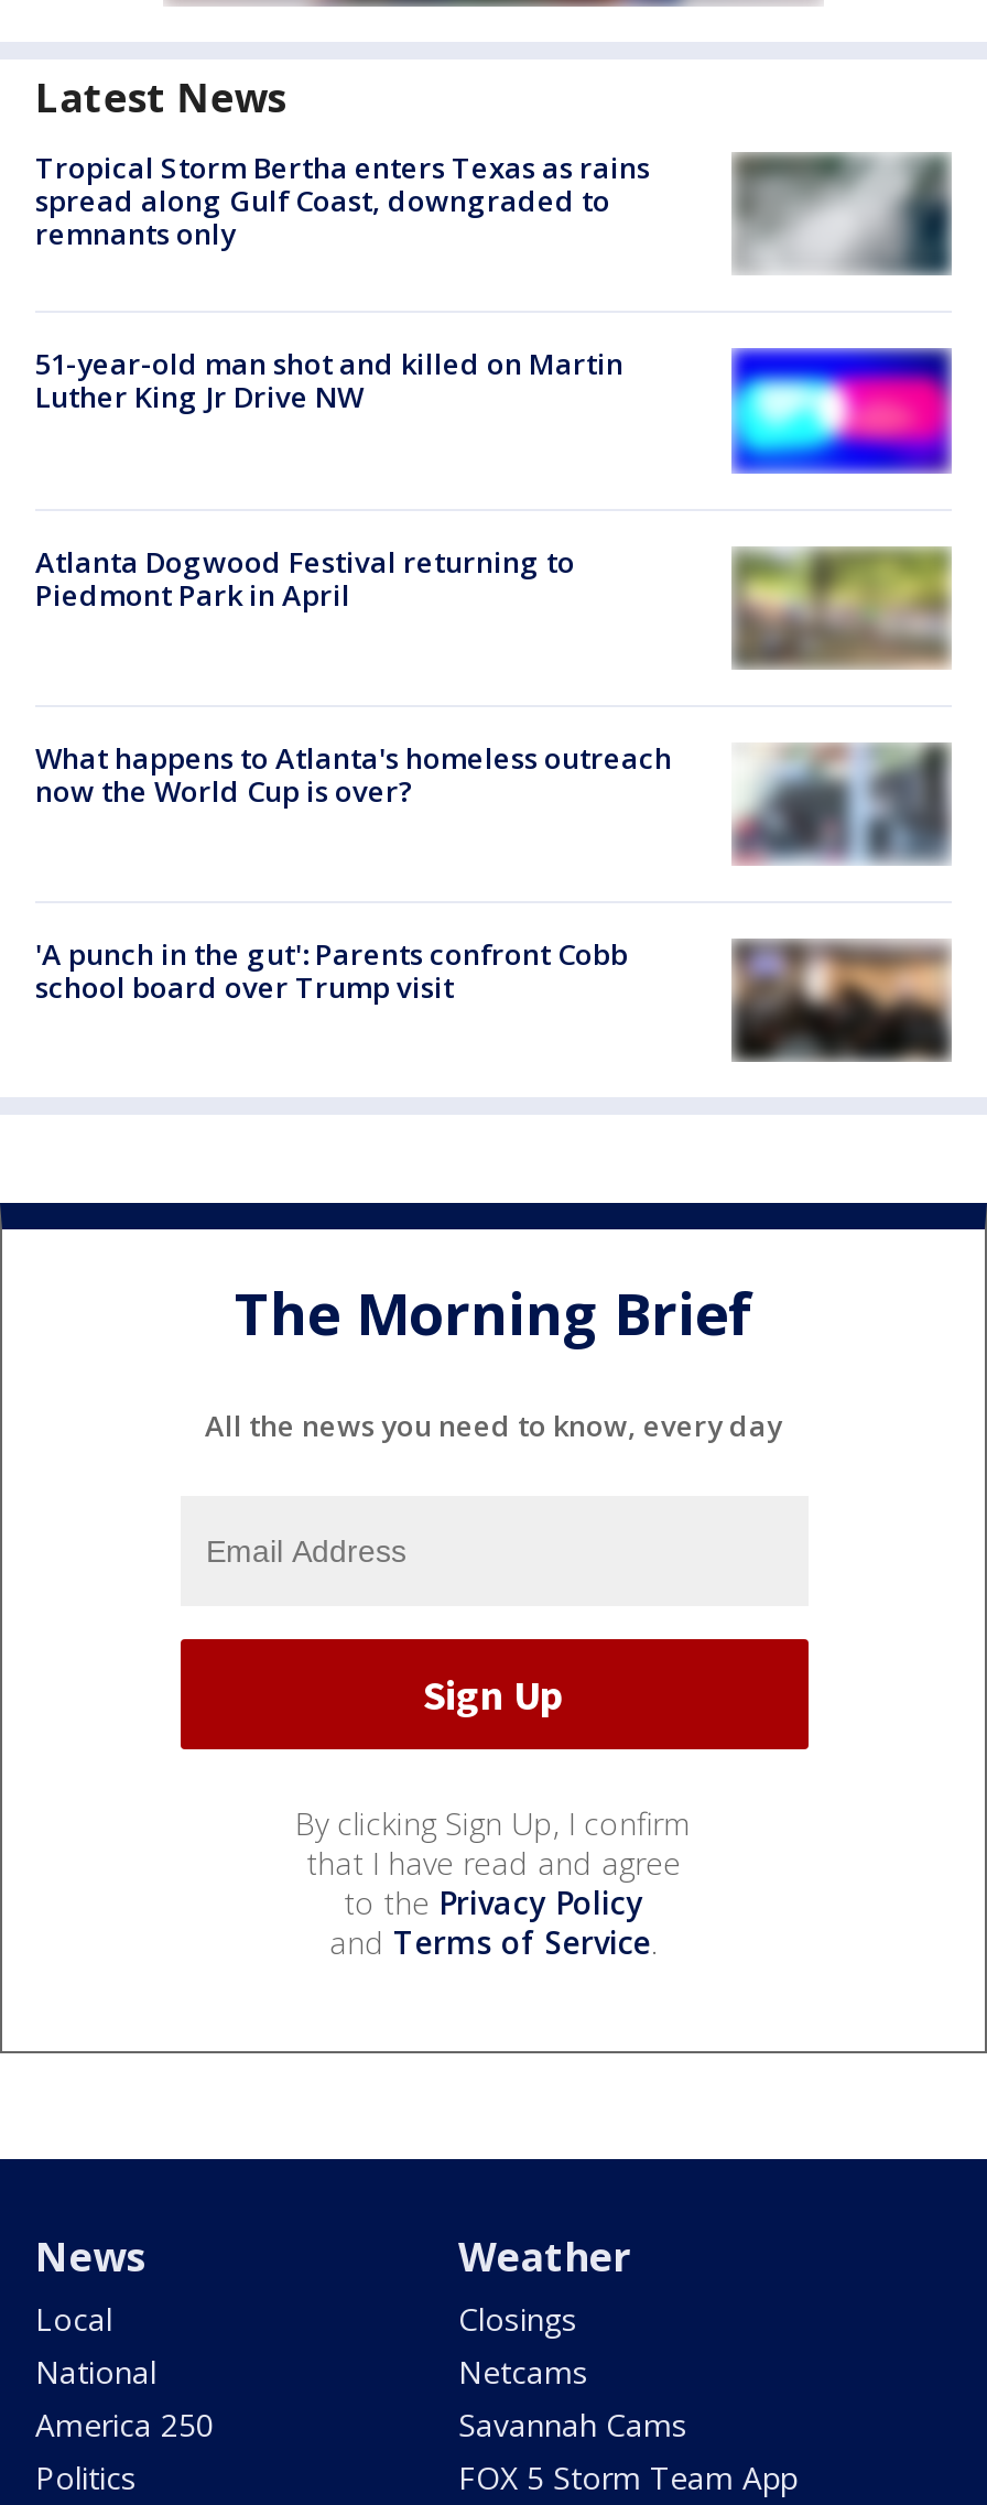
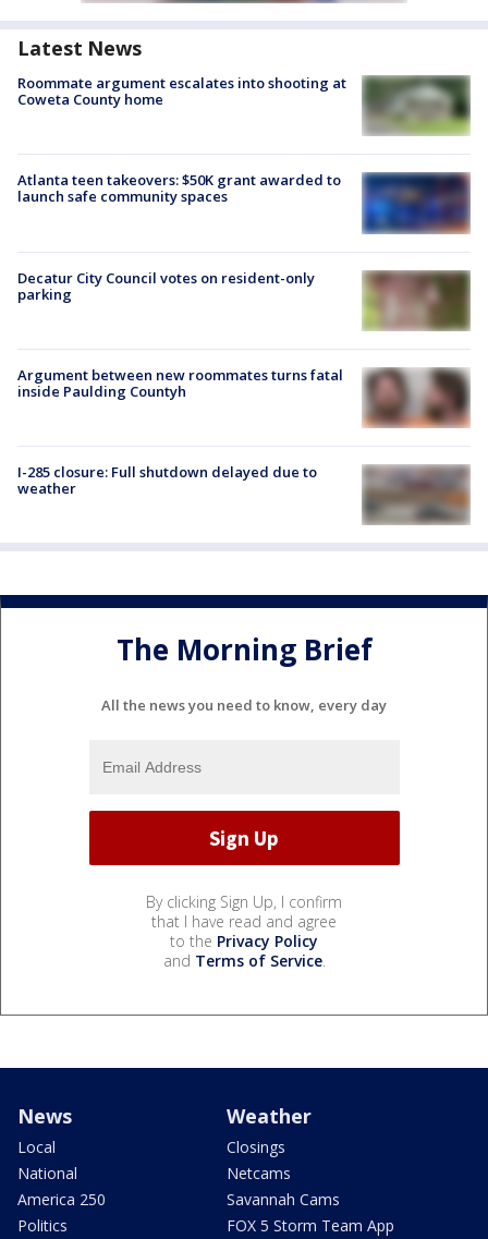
[35,148,650,254] Tropical Storm Bertha enters Texas as rains | spread along Gulf Coast, downgraded to | remnants only -> [17,73,346,109] Roommate argument escalates into shooting at | Coweta County home
[740,154,952,275] [image] -> [365,75,471,136] [image]
[35,345,623,417] 51-year-old man shot and killed on Martin | Luther King Jr Drive NW -> [17,171,341,206] Atlanta teen takeovers: $50K grant awarded to | launch safe community spaces
[731,348,952,474] [image] -> [362,172,471,234] [image]
[35,541,575,614] Atlanta Dogwood Festival returning to | Piedmont Park in April -> [17,268,315,304] Decatur City Council votes on resident-only | parking
[734,546,952,668] [image] -> [362,270,469,331] [image]
[35,738,952,866] [image] | What happens to Atlanta's homeless outreach | now the World Cup is over? -> [17,365,471,428] [image] | Argument between new roommates turns fatal | inside Paulding Countyh
[35,935,628,1007] 'A punch in the gut': Parents confront Cobb | school board over Trump visit -> [17,462,317,498] I-285 closure: Full shutdown delayed due to | weather
[734,941,950,1060] [image] -> [364,466,469,525] [image]

